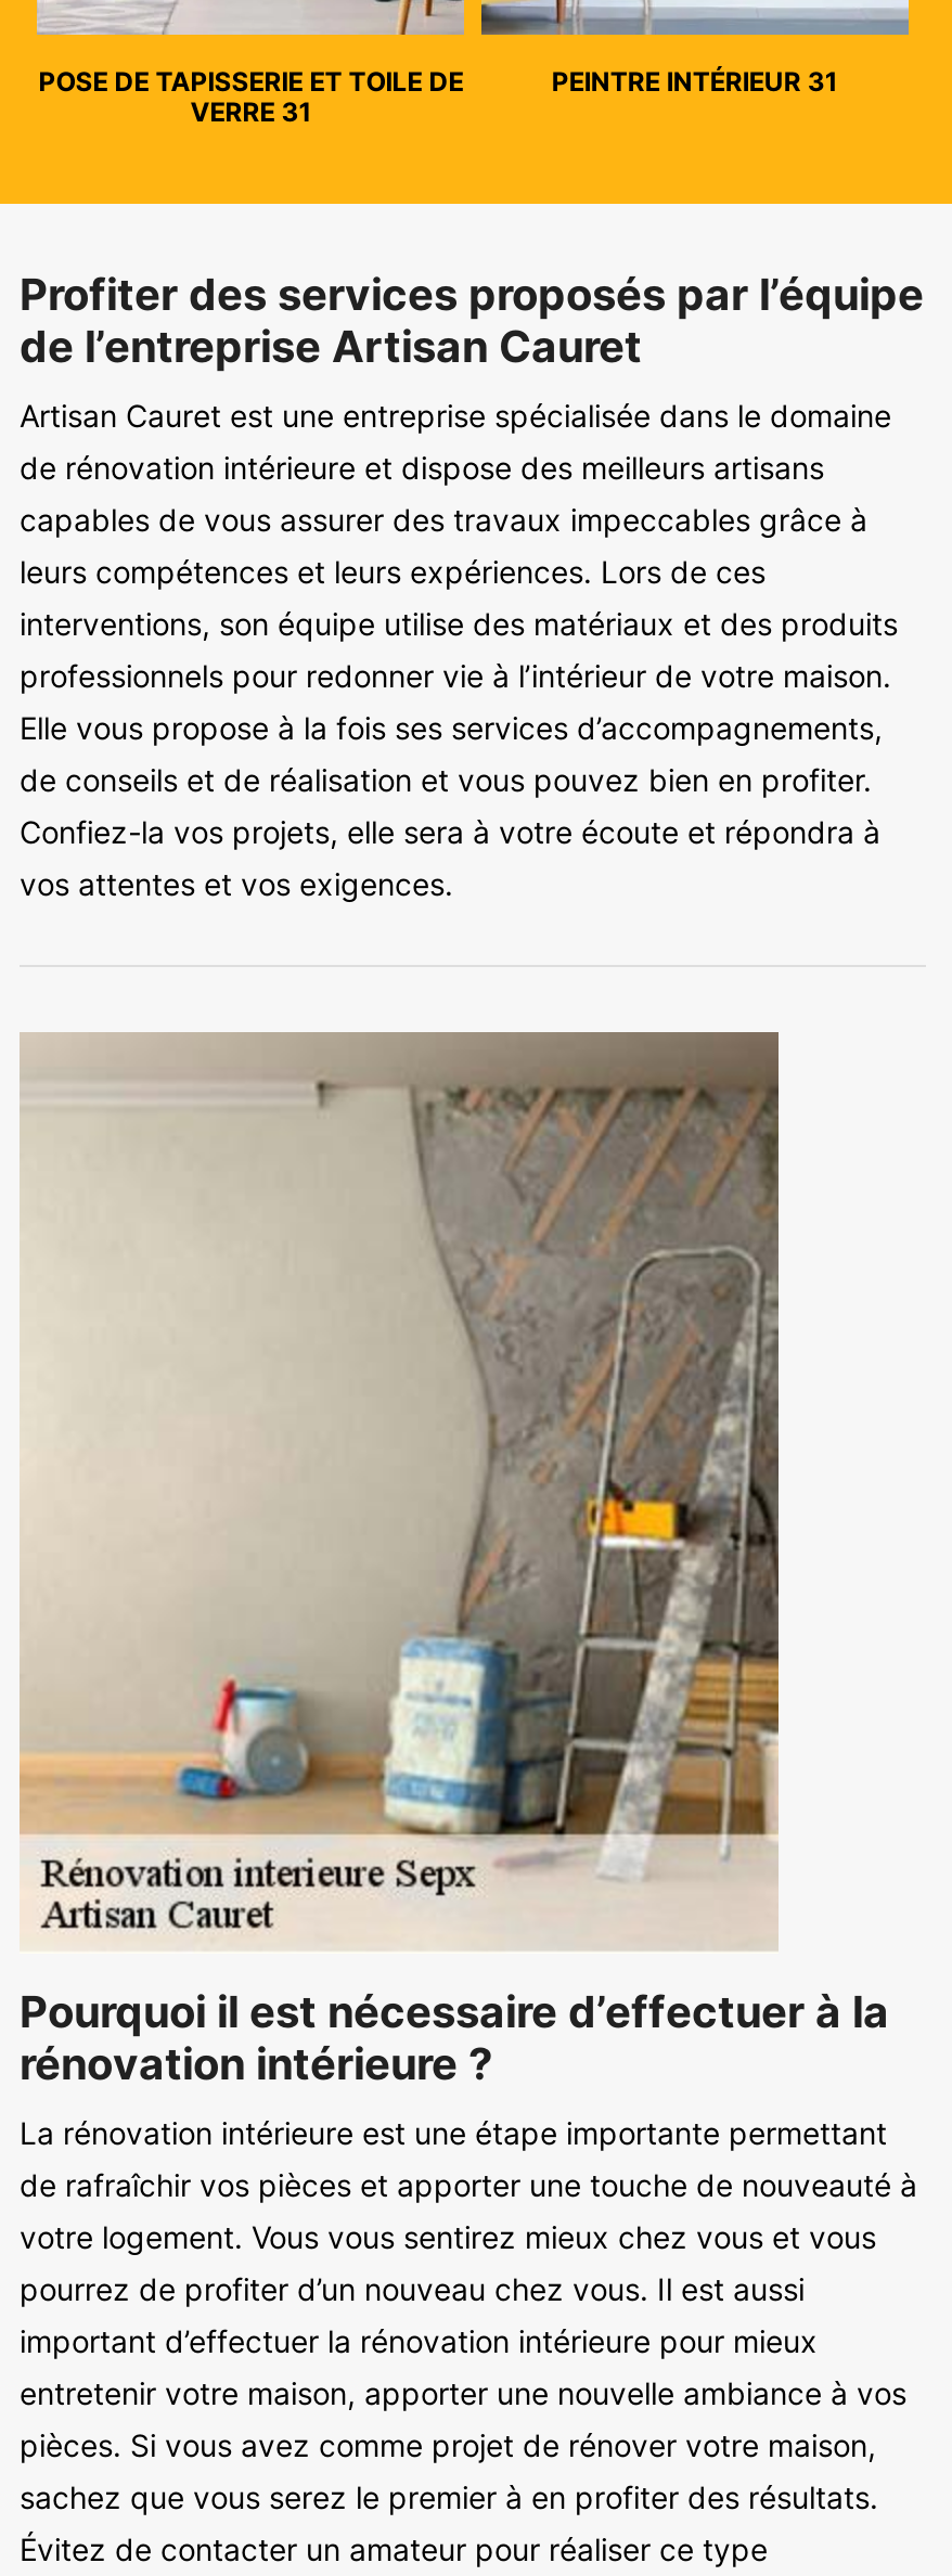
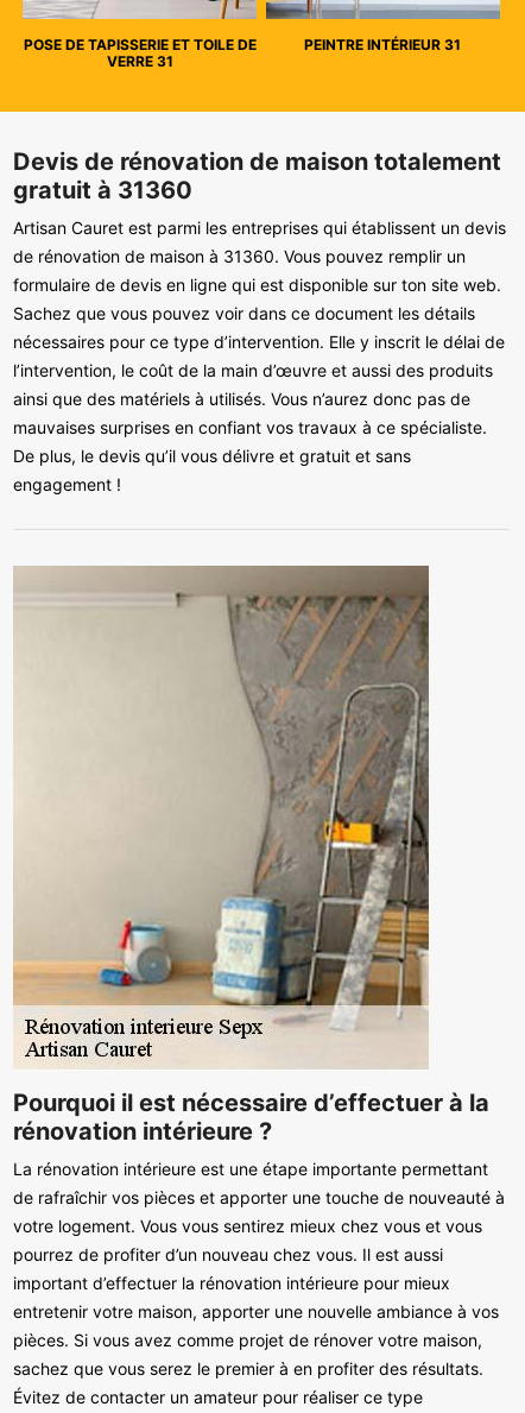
[20,268,924,372] Profiter des services proposés par l’équipe | de l’entreprise Artisan Cauret -> [13,147,501,204] Devis de rénovation de maison totalement | gratuit à 31360
[20,396,898,901] Artisan Cauret est une entreprise spécialisée dans le domaine | de rénovation intérieure et dispose des meilleurs artisans | capables de vous assurer des travaux impeccables grâce à | leurs compétences et leurs expériences. Lors de ces | interventions, son équipe utilise des matériaux et des produits | professionnels pour redonner vie à l’intérieur de votre maison. | Elle vous propose à la fois ses services d’accompagnements, | de conseils et de réalisation et vous pouvez bien en profiter. | Confiez-la vos projets, elle sera à votre écoute et répondra à | vos attentes et vos exigences. -> [13,217,506,494] Artisan Cauret est parmi les entreprises qui établissent un devis | de rénovation de maison à 31360. Vous pouvez remplir un | formulaire de devis en ligne qui est disponible sur ton site web. | Sachez que vous pouvez voir dans ce document les détails | nécessaires pour ce type d’intervention. Elle y inscrit le délai de | l’intervention, le coût de la main d’œuvre et aussi des produits | ainsi que des matériels à utilisés. Vous n’aurez donc pas de | mauvaises surprises en confiant vos travaux à ce spécialiste. | De plus, le devis qu’il vous délivre et gratuit et sans | engagement !

